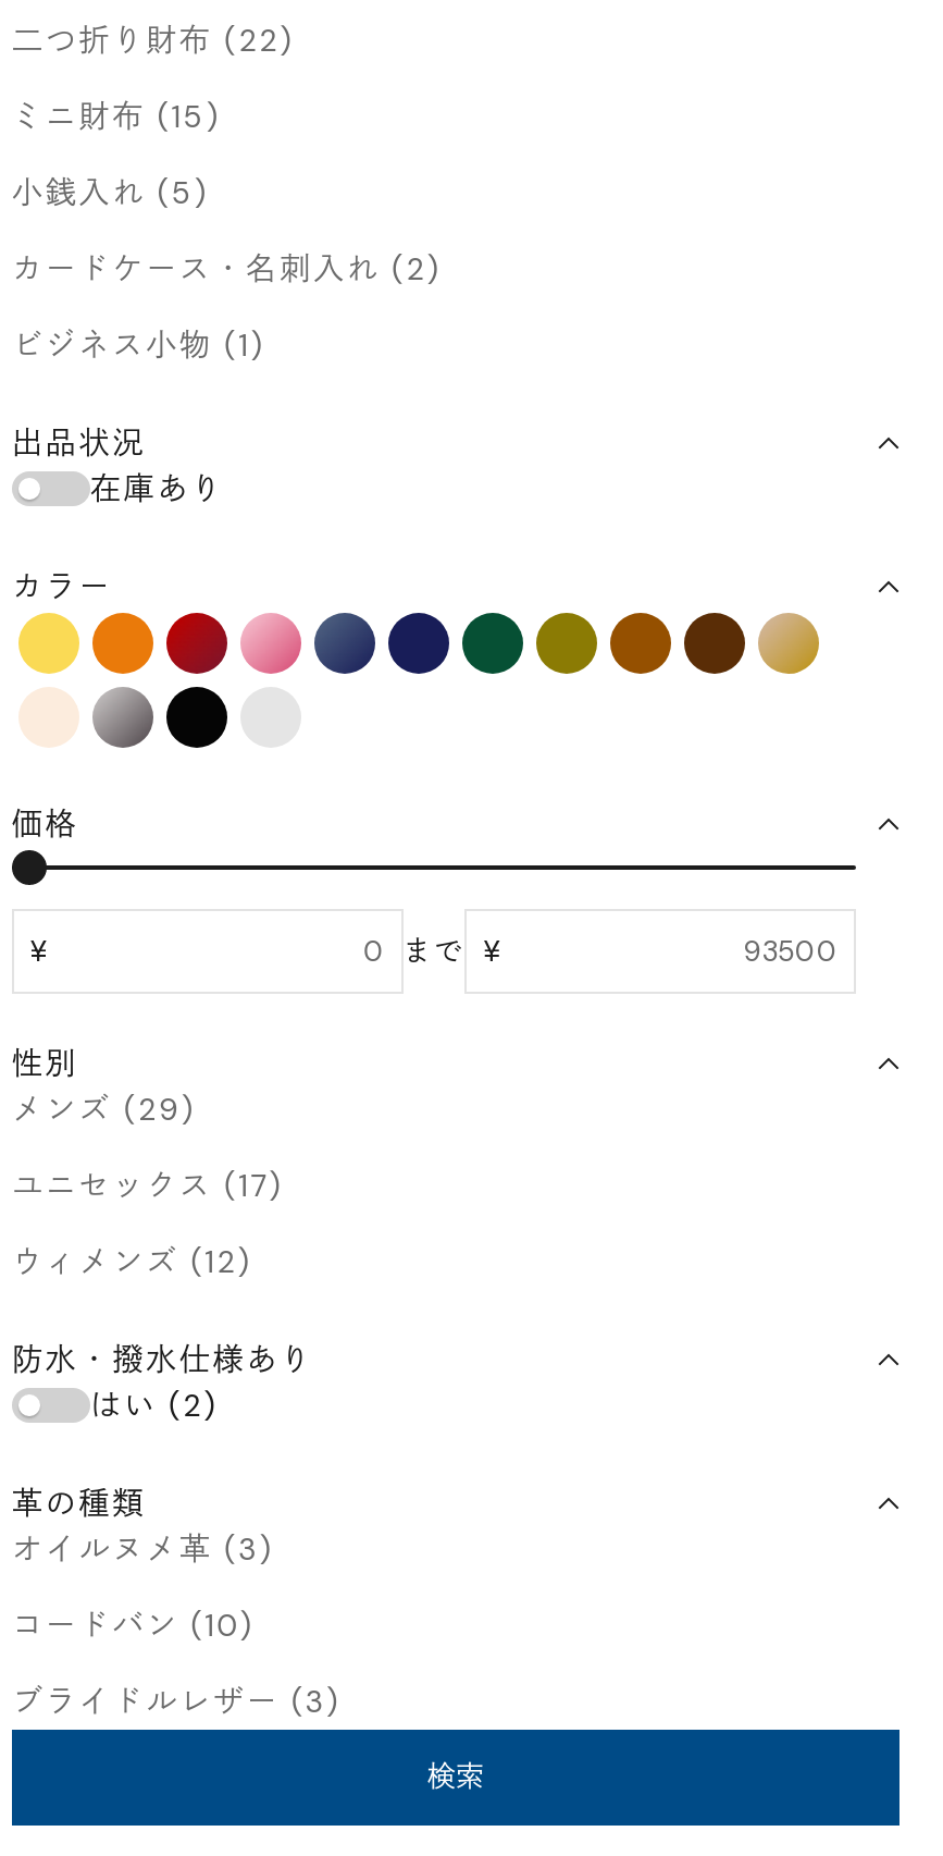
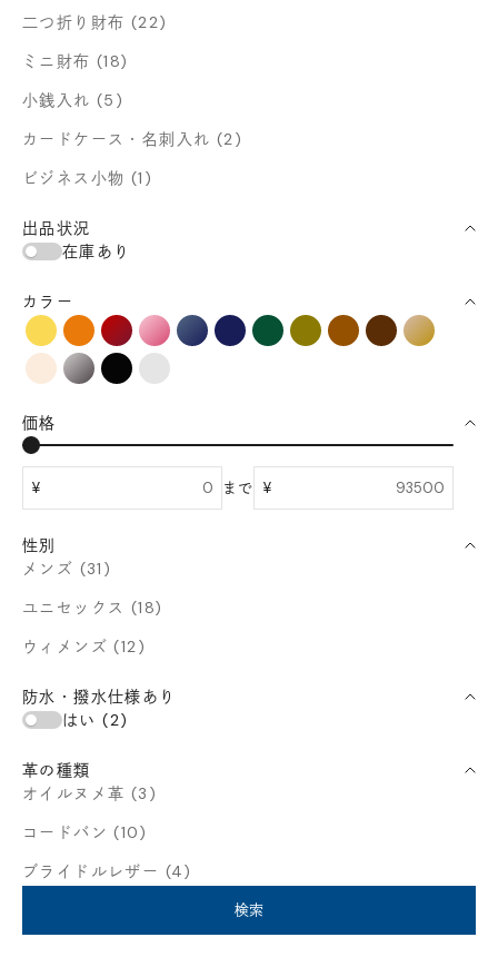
[12,96,222,135] ミニ財布 (15) -> [22,51,129,71] ミニ財布 (18)
[12,1089,197,1128] メンズ (29) -> [22,558,111,578] メンズ (31)
[12,1165,285,1204] ユニセックス (17) -> [22,597,163,617] ユニセックス (18)
[12,1681,342,1720] ブライドルレザー (3) -> [22,861,192,881] ブライドルレザー (4)

